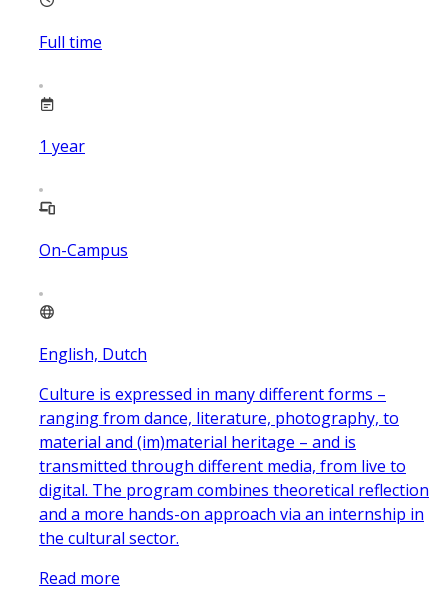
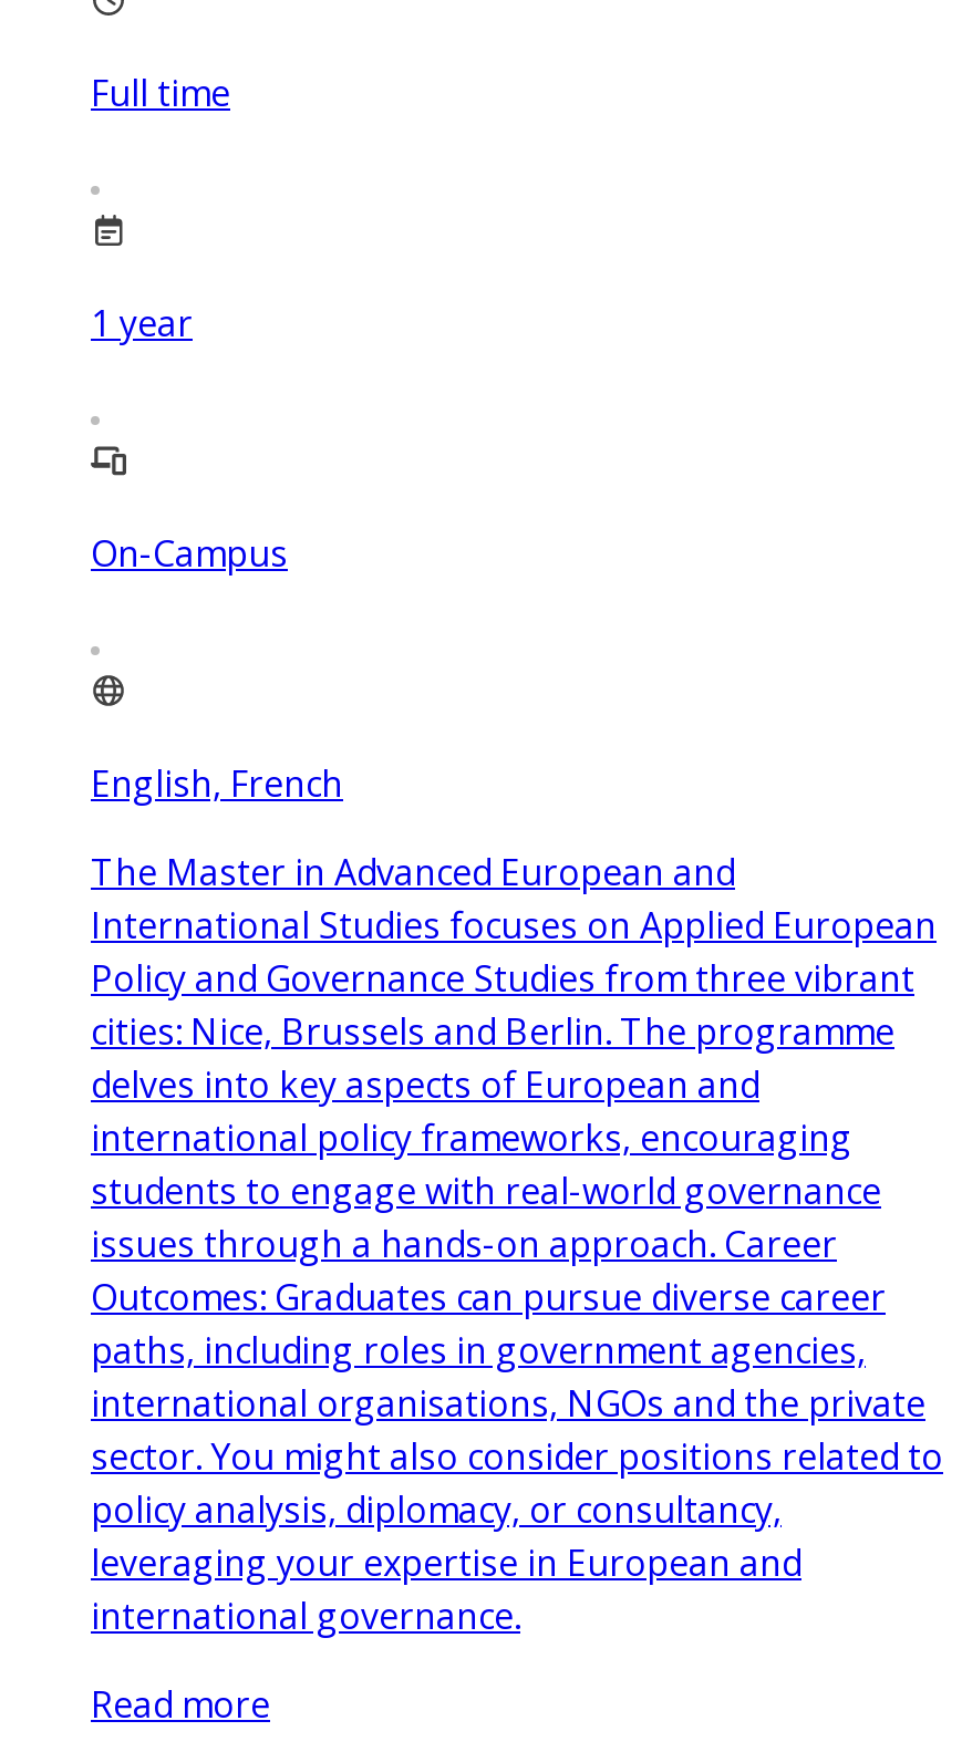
[39,343,147,365] English, Dutch -> [91,758,343,807] English, French
[39,383,429,549] Culture is expressed in many different forms – | ranging from dance, literature, photography, to | material and (im)material heritage – and is | transmitted through different media, from live to | digital. The program combines theoretical reflection | and a more hands-on approach via an internship in | the cultural sector. -> [91,847,943,1639] The Master in Advanced European and | International Studies focuses on Applied European | Policy and Governance Studies from three vibrant | cities: Nice, Brussels and Berlin. The programme | delves into key aspects of European and | international policy frameworks, encouraging | students to engage with real-world governance | issues through a hands-on approach. Career | Outcomes: Graduates can pursue diverse career | paths, including roles in government agencies, | international organisations, NGOs and the private | sector. You might also consider positions related to | policy analysis, diplomacy, or consultancy, | leveraging your expertise in European and | international governance.

